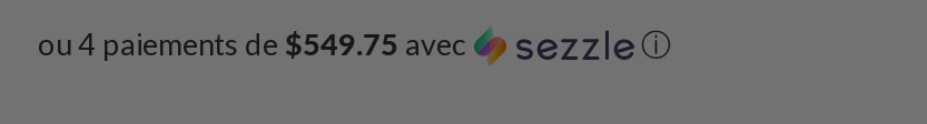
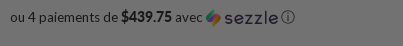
[38,26,474,61] ou 4 paiements de $549.75 avec -> [10,9,206,25] ou 4 paiements de $439.75 avec

